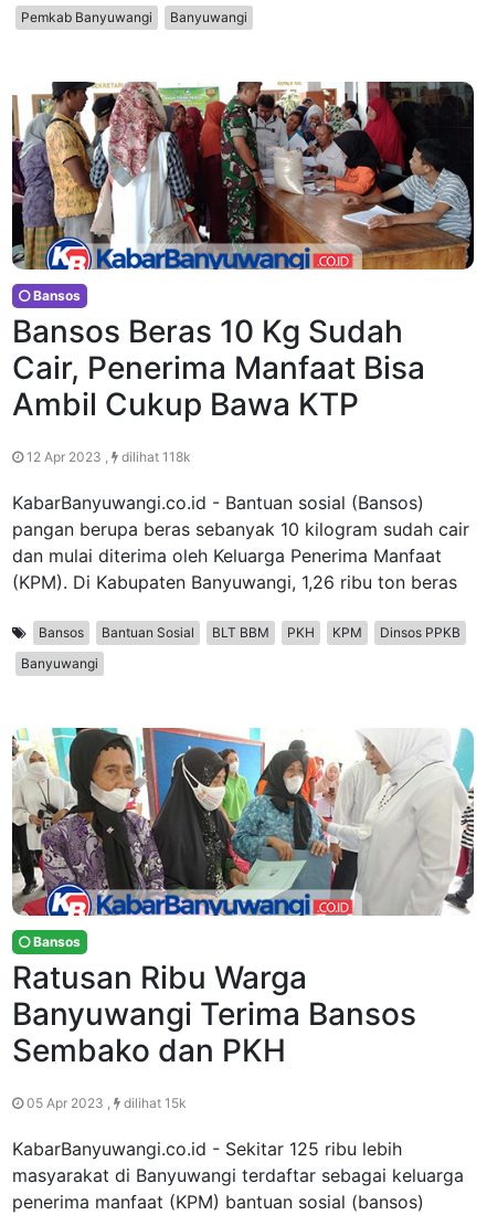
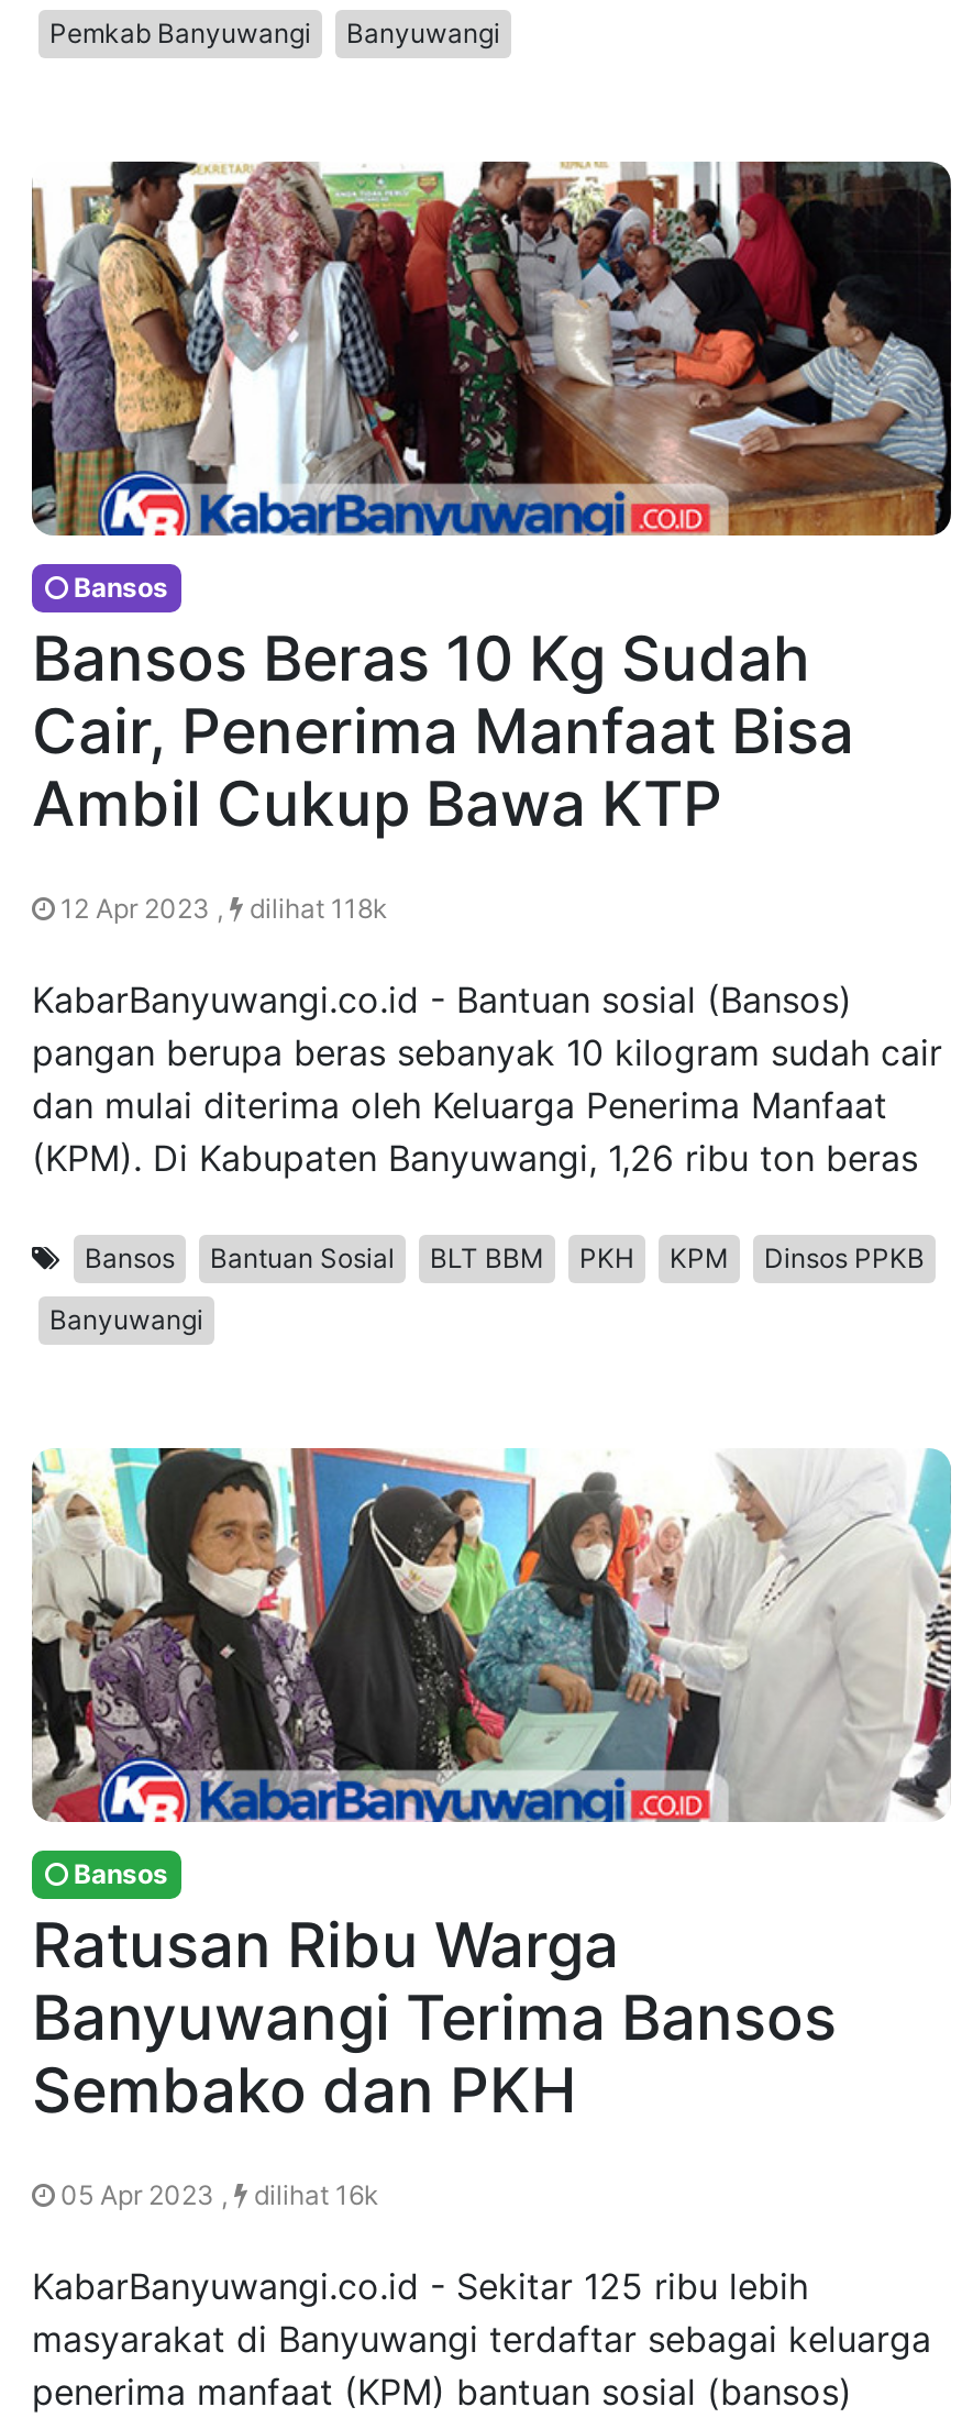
[23,1094,187,1111] 05 Apr 2023 , dilihat 15k -> [54,2177,379,2210] 05 Apr 2023 , dilihat 16k

